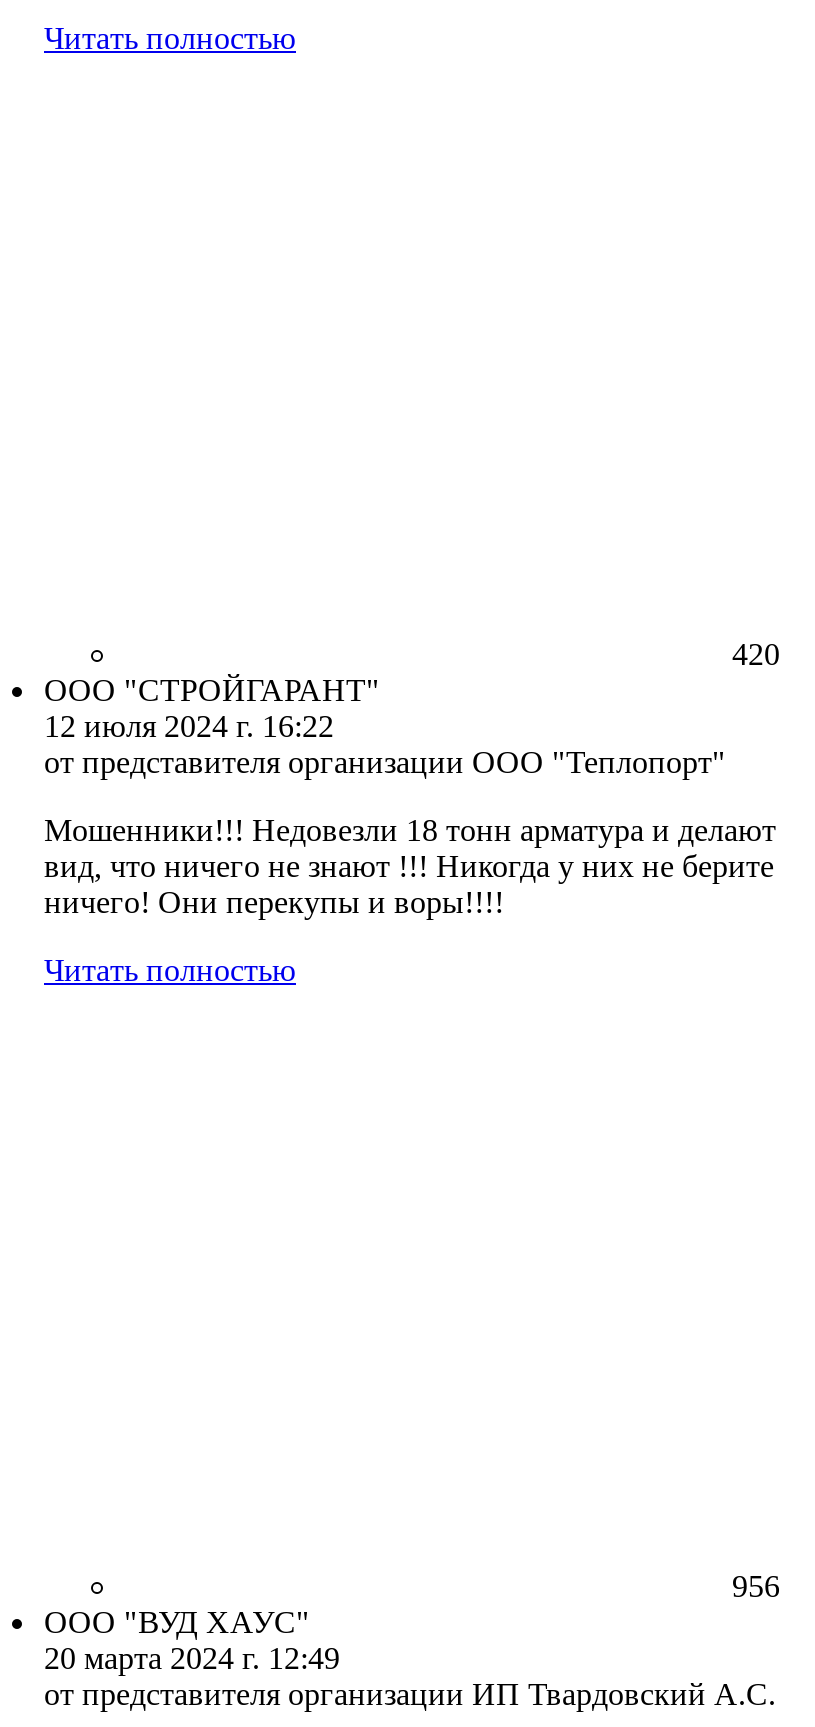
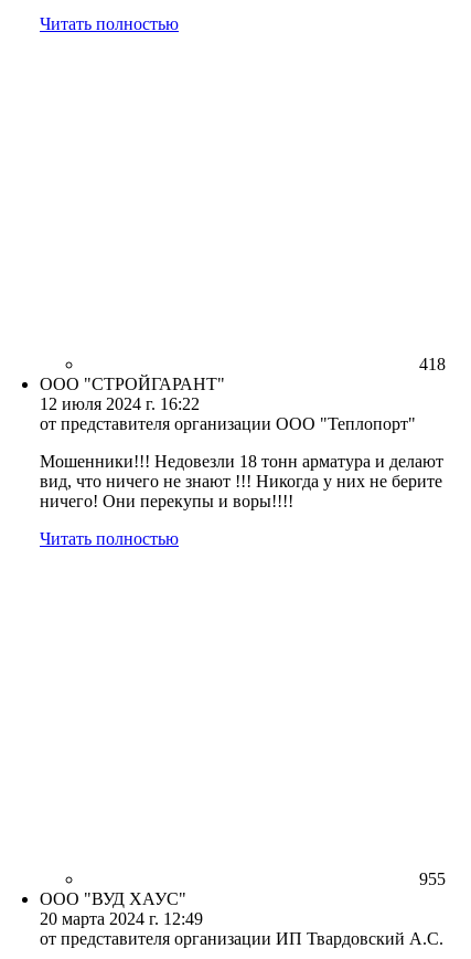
[732,637,780,671] 420 -> [419,354,446,373] 418
[732,1569,780,1603] 956 -> [419,869,446,888] 955

